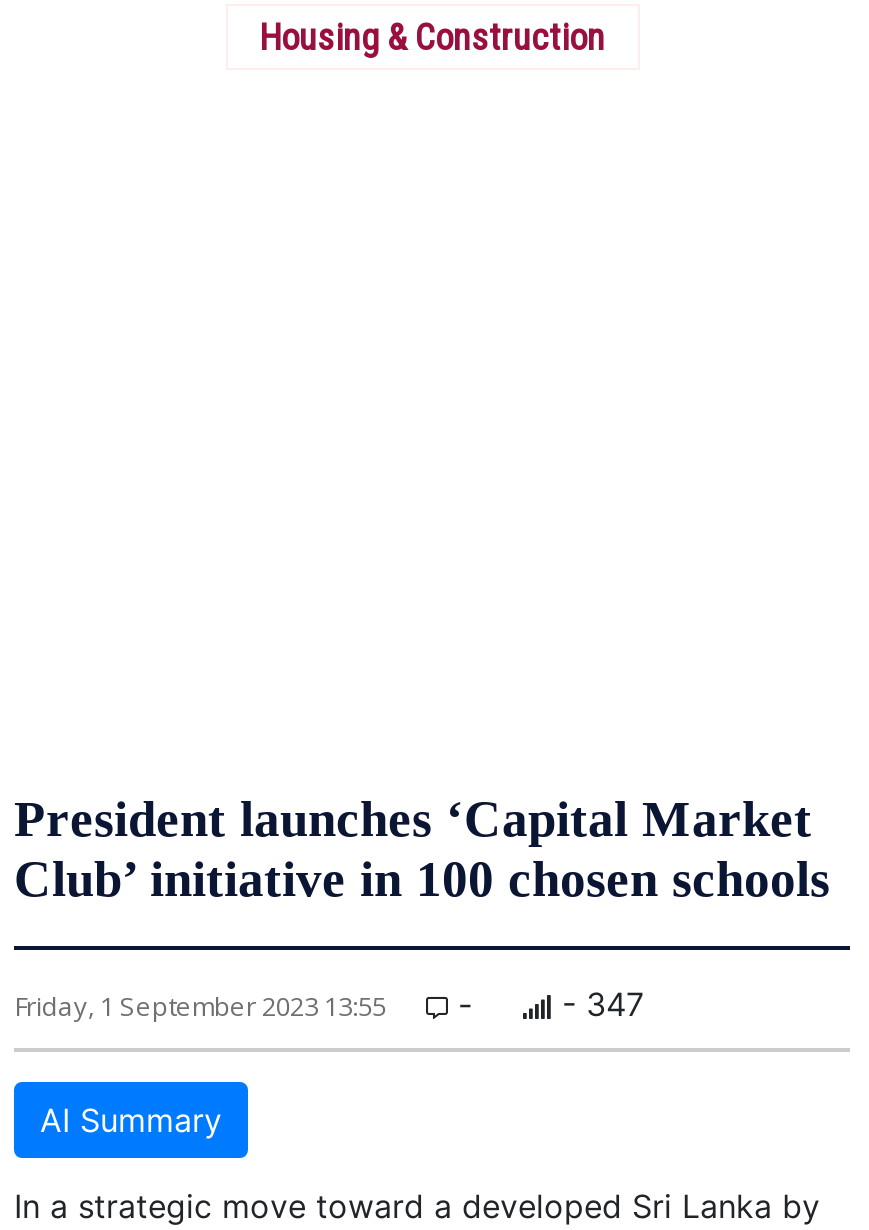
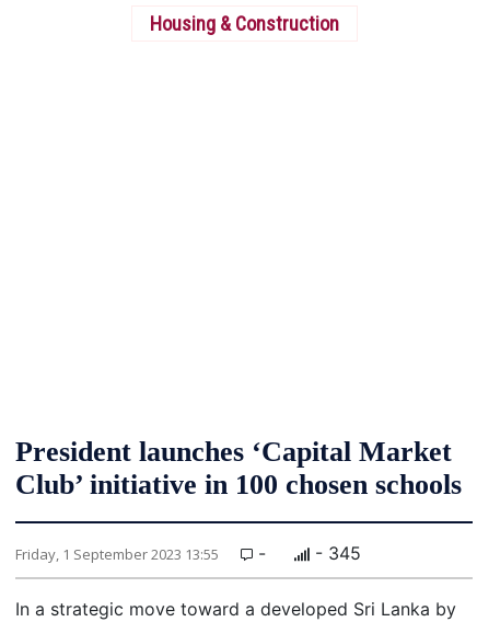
[40,984,644,1140] - 347 | AI Summary -> [310,542,361,564] - 345

